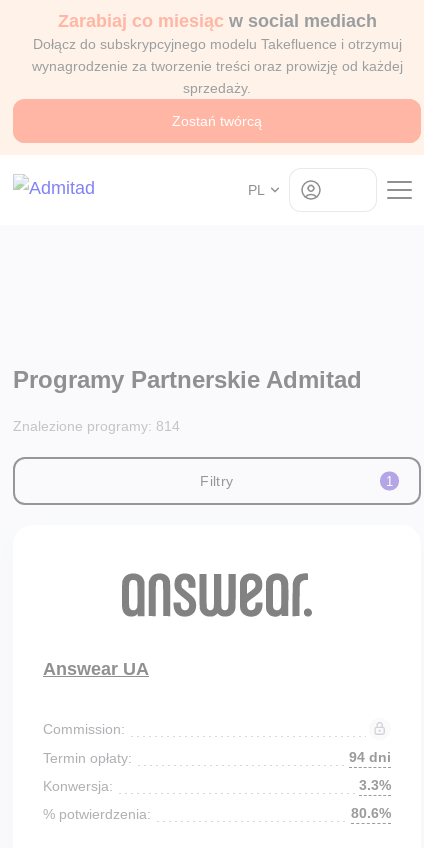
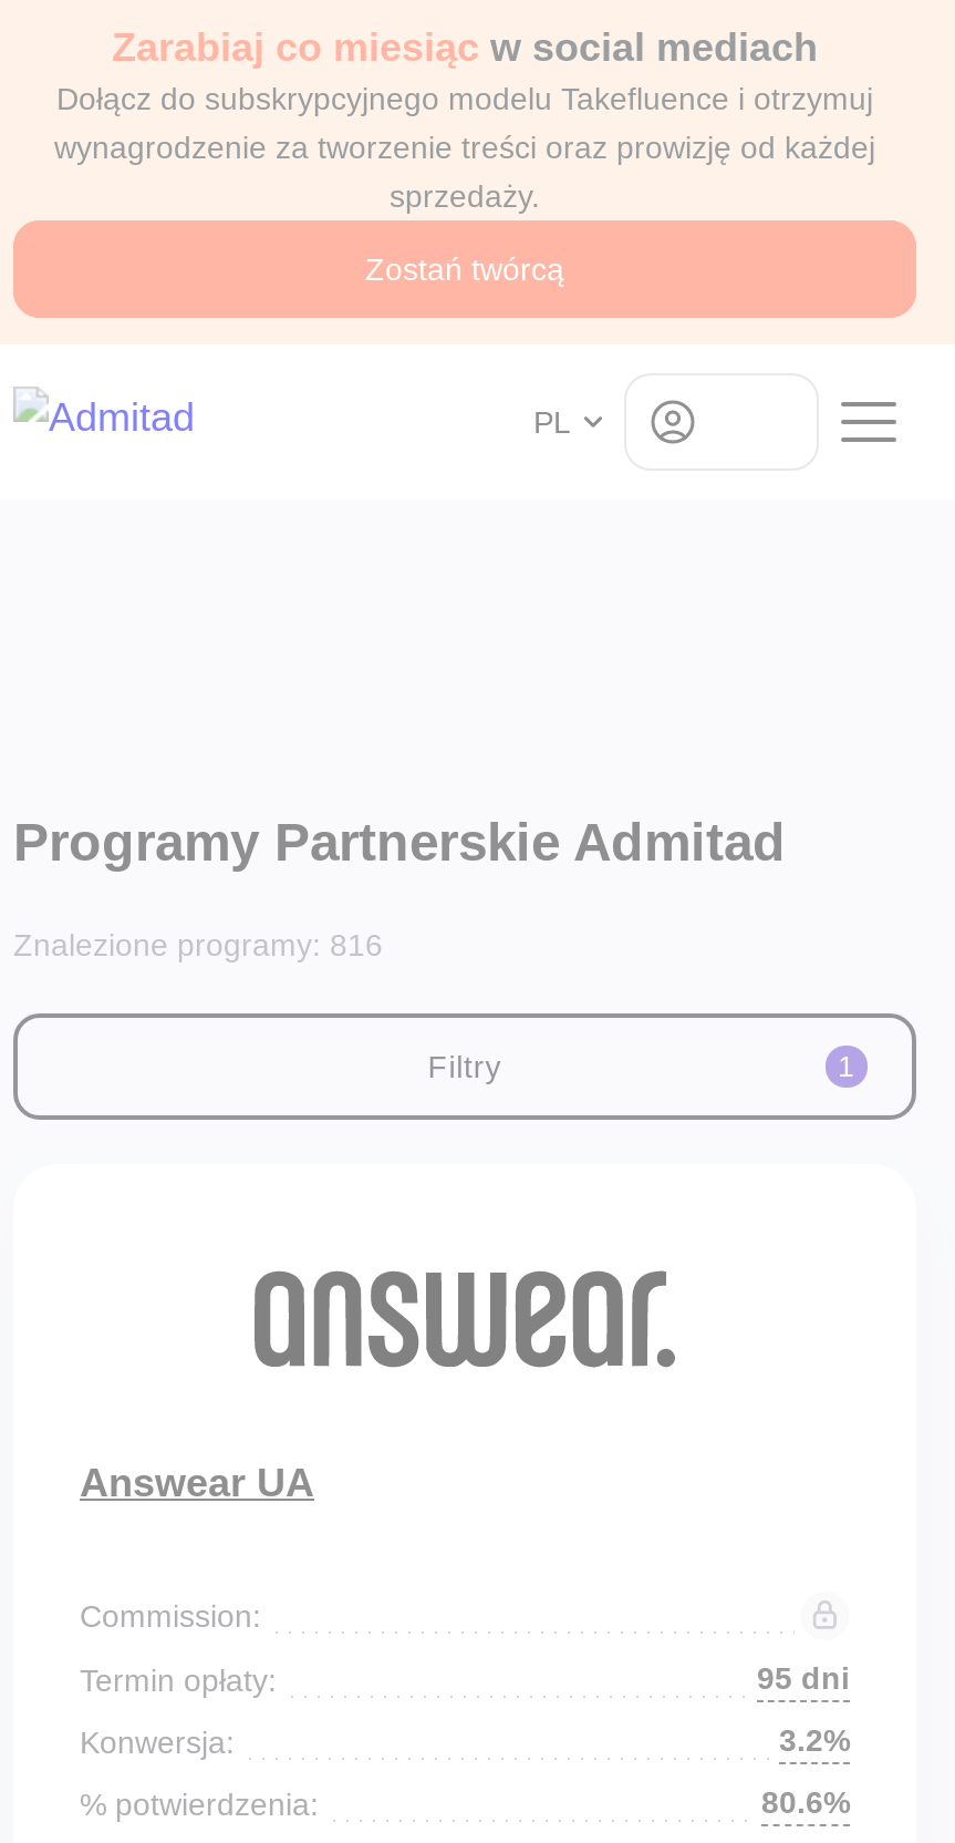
[13,418,180,434] Znalezione programy: 814 -> [13,927,383,962] Znalezione programy: 816
[349,749,391,765] 94 dni -> [757,1660,850,1696] 95 dni
[359,777,391,793] 3.3% -> [779,1722,850,1758] 3.2%

